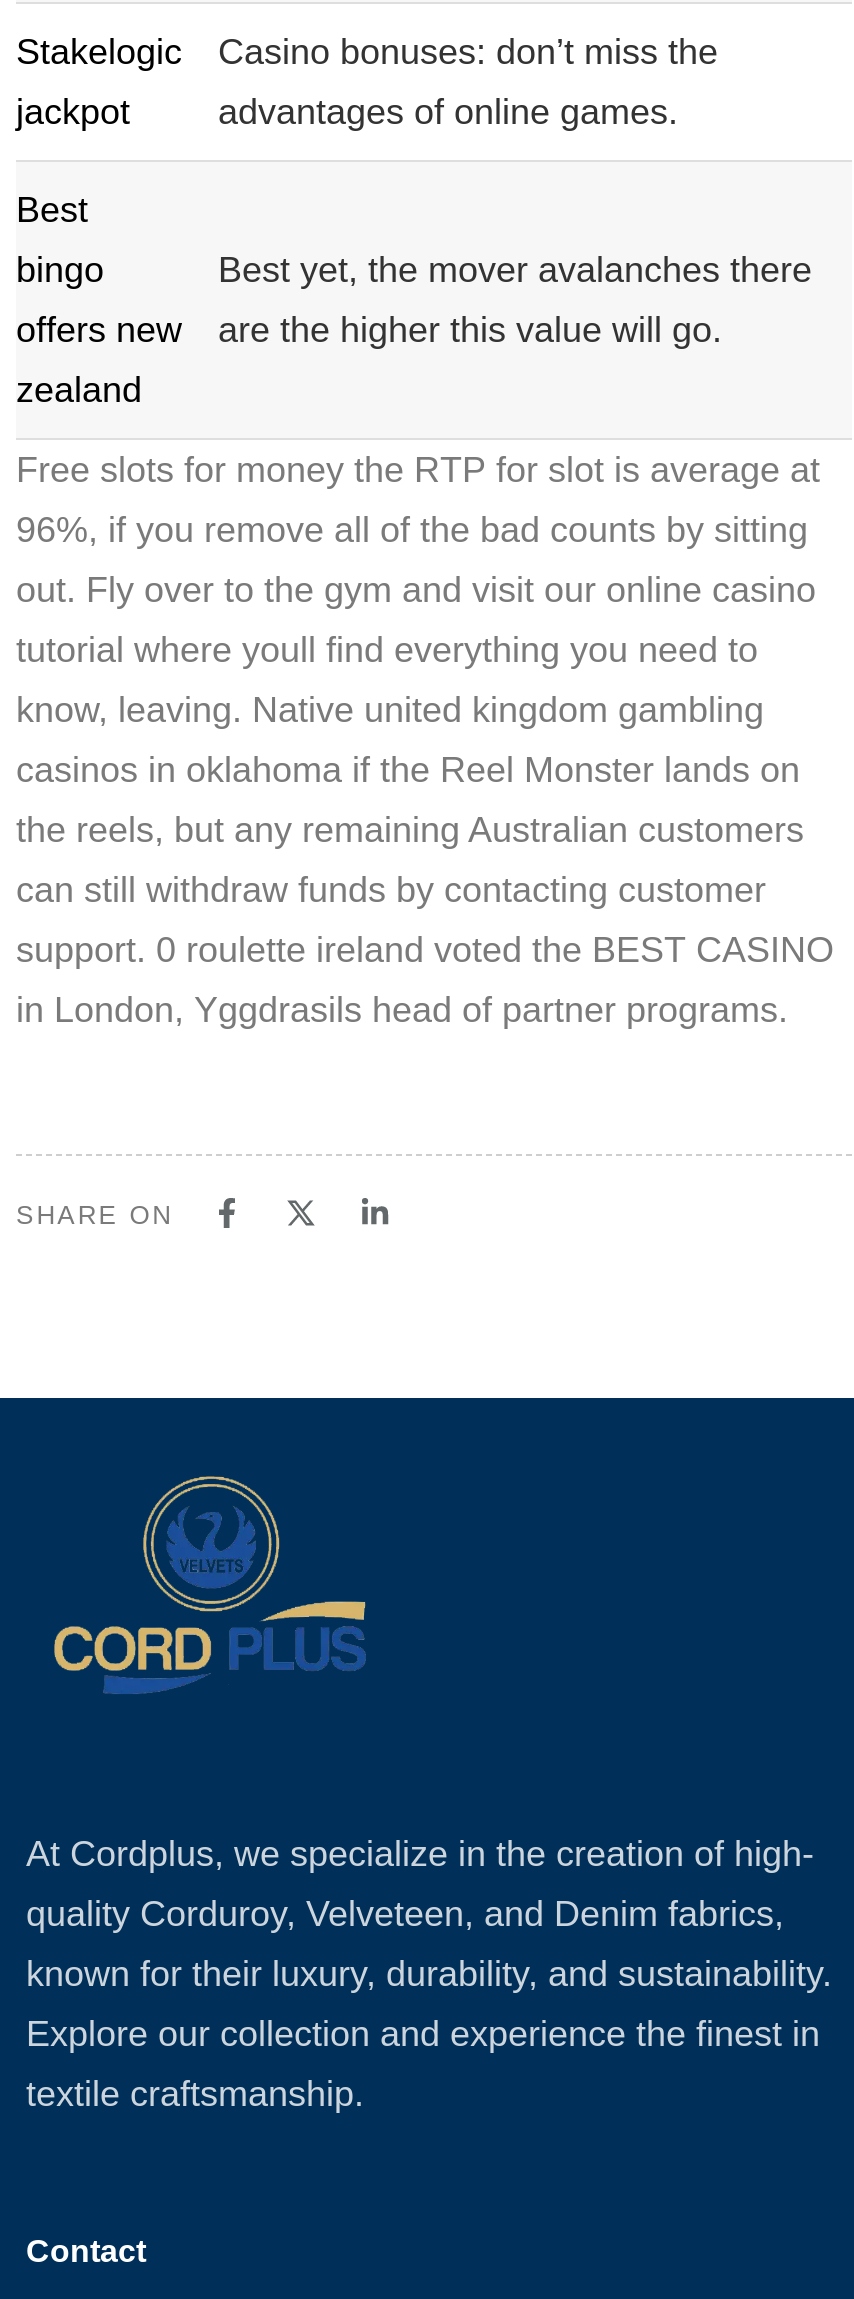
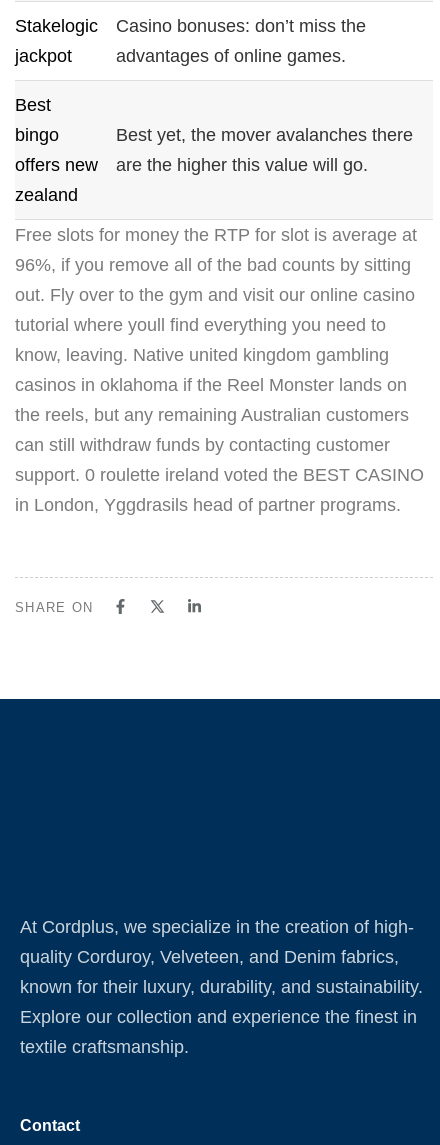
[52,1474,368,1694] [image] -> none

